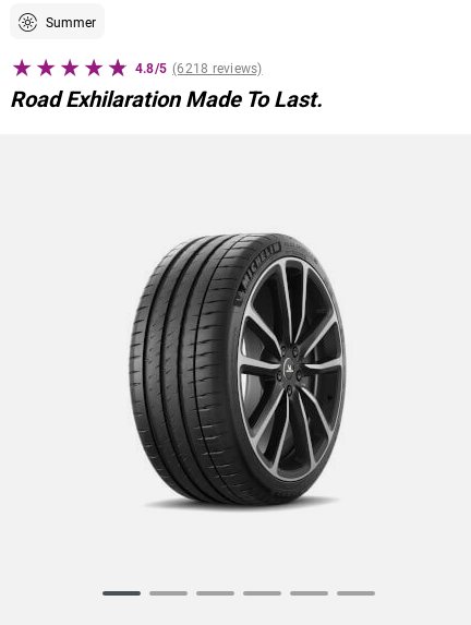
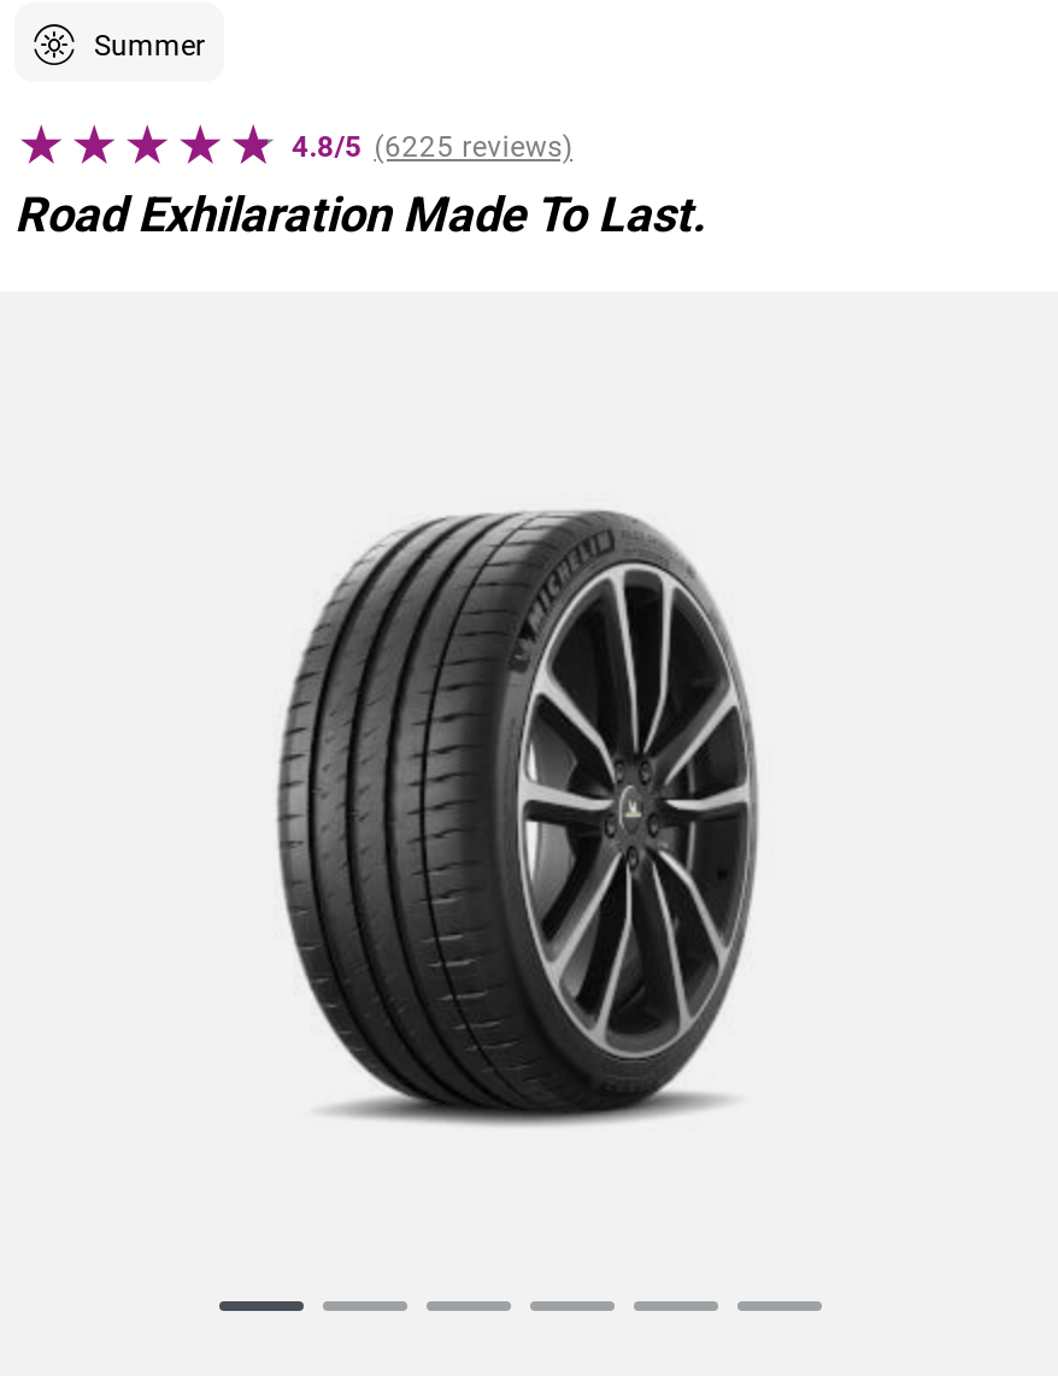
[135,61,262,76] 4.8/5 (6218 reviews) -> [292,130,573,163] 4.8/5 (6225 reviews)

